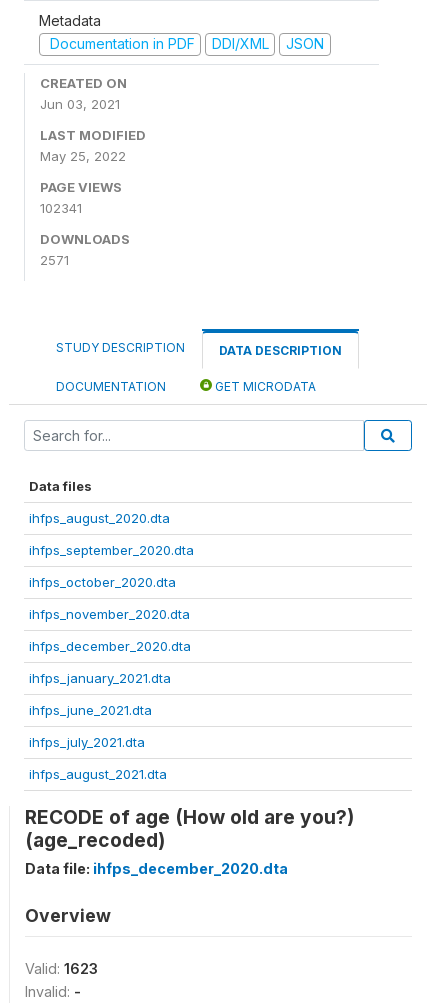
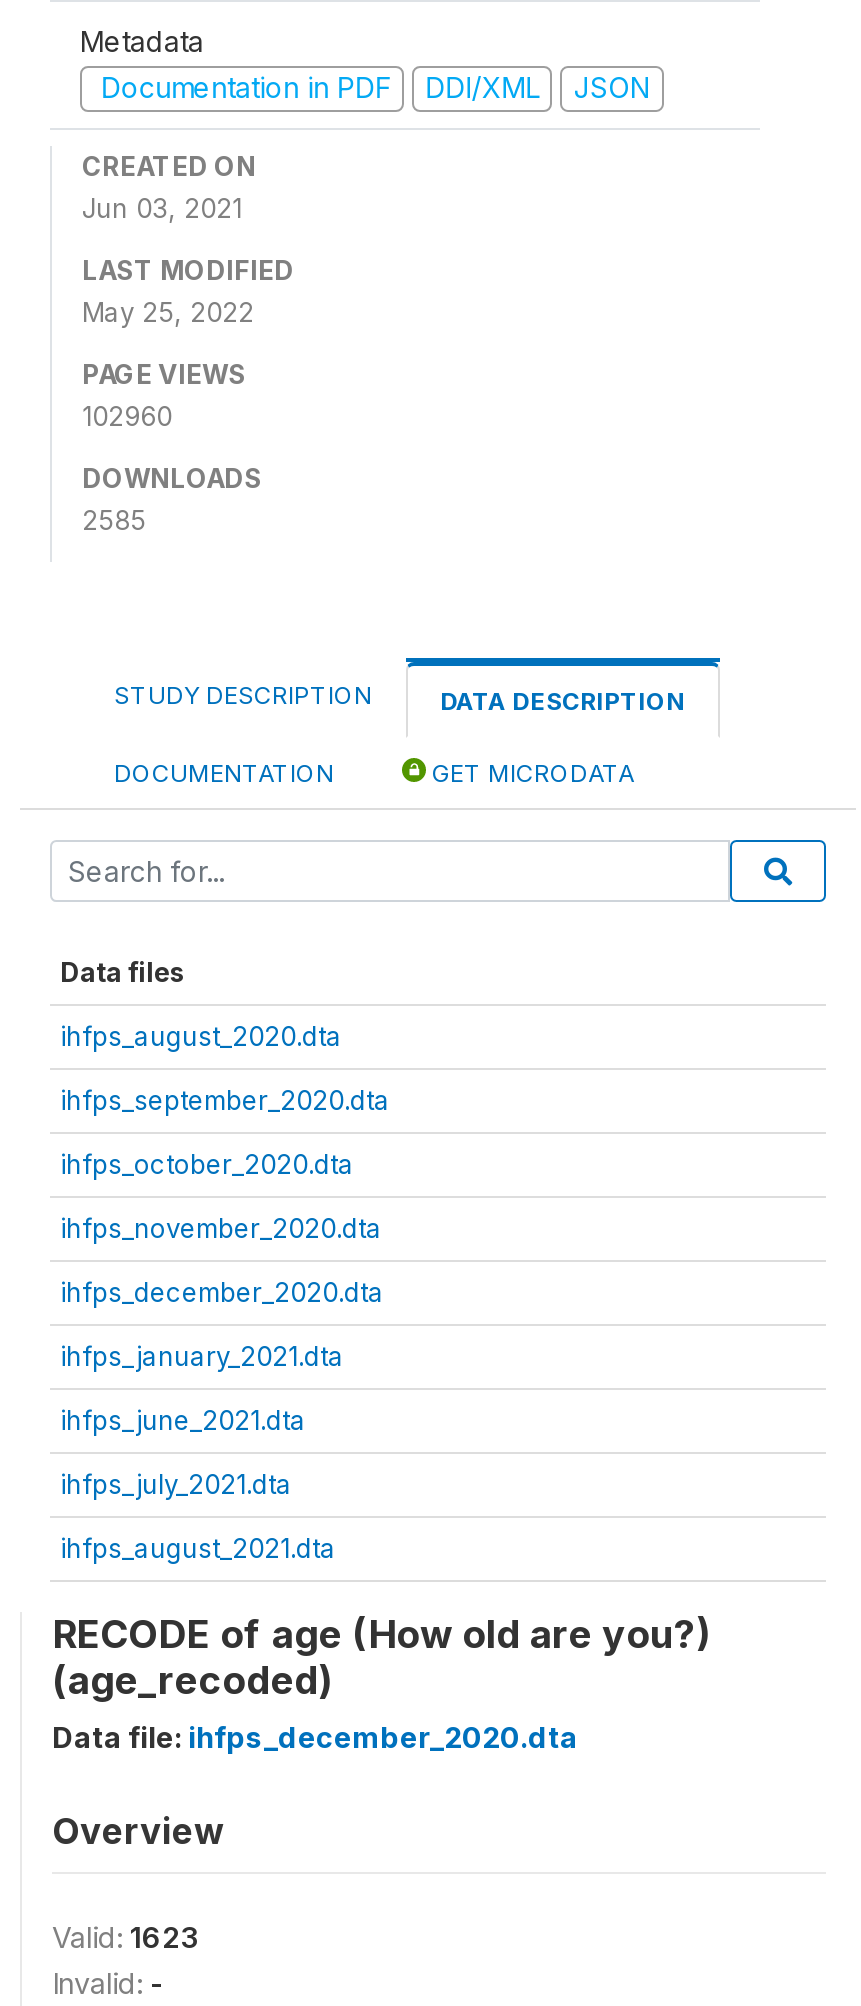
[40,200,82,216] 102341 -> [82,399,172,431] 102960
[40,252,69,268] 2571 -> [82,503,146,535] 2585

